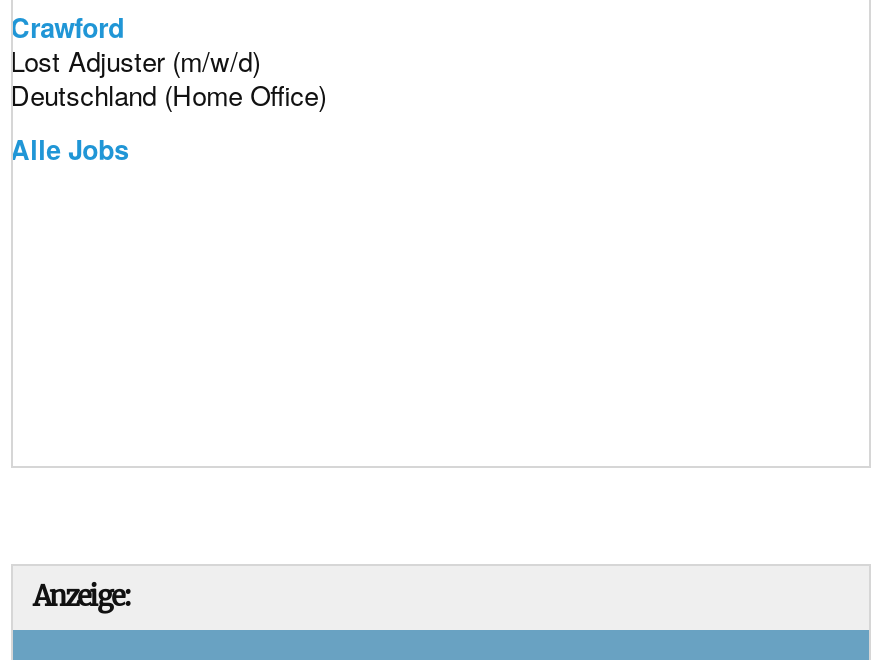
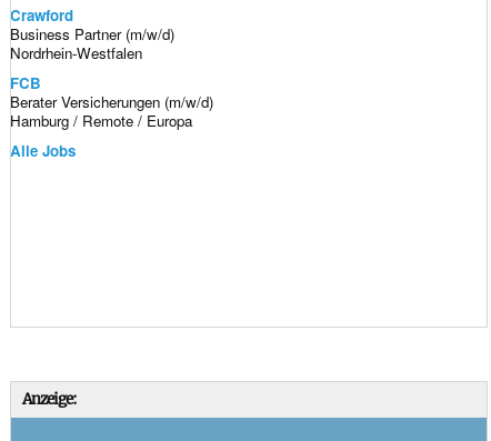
[10,43,326,115] Lost Adjuster (m/w/d) | Deutschland (Home Office) -> [10,24,213,132] Business Partner (m/w/d) | Nordrhein-Westfalen | FCB | Berater Versicherungen (m/w/d) | Hamburg / Remote / Europa

